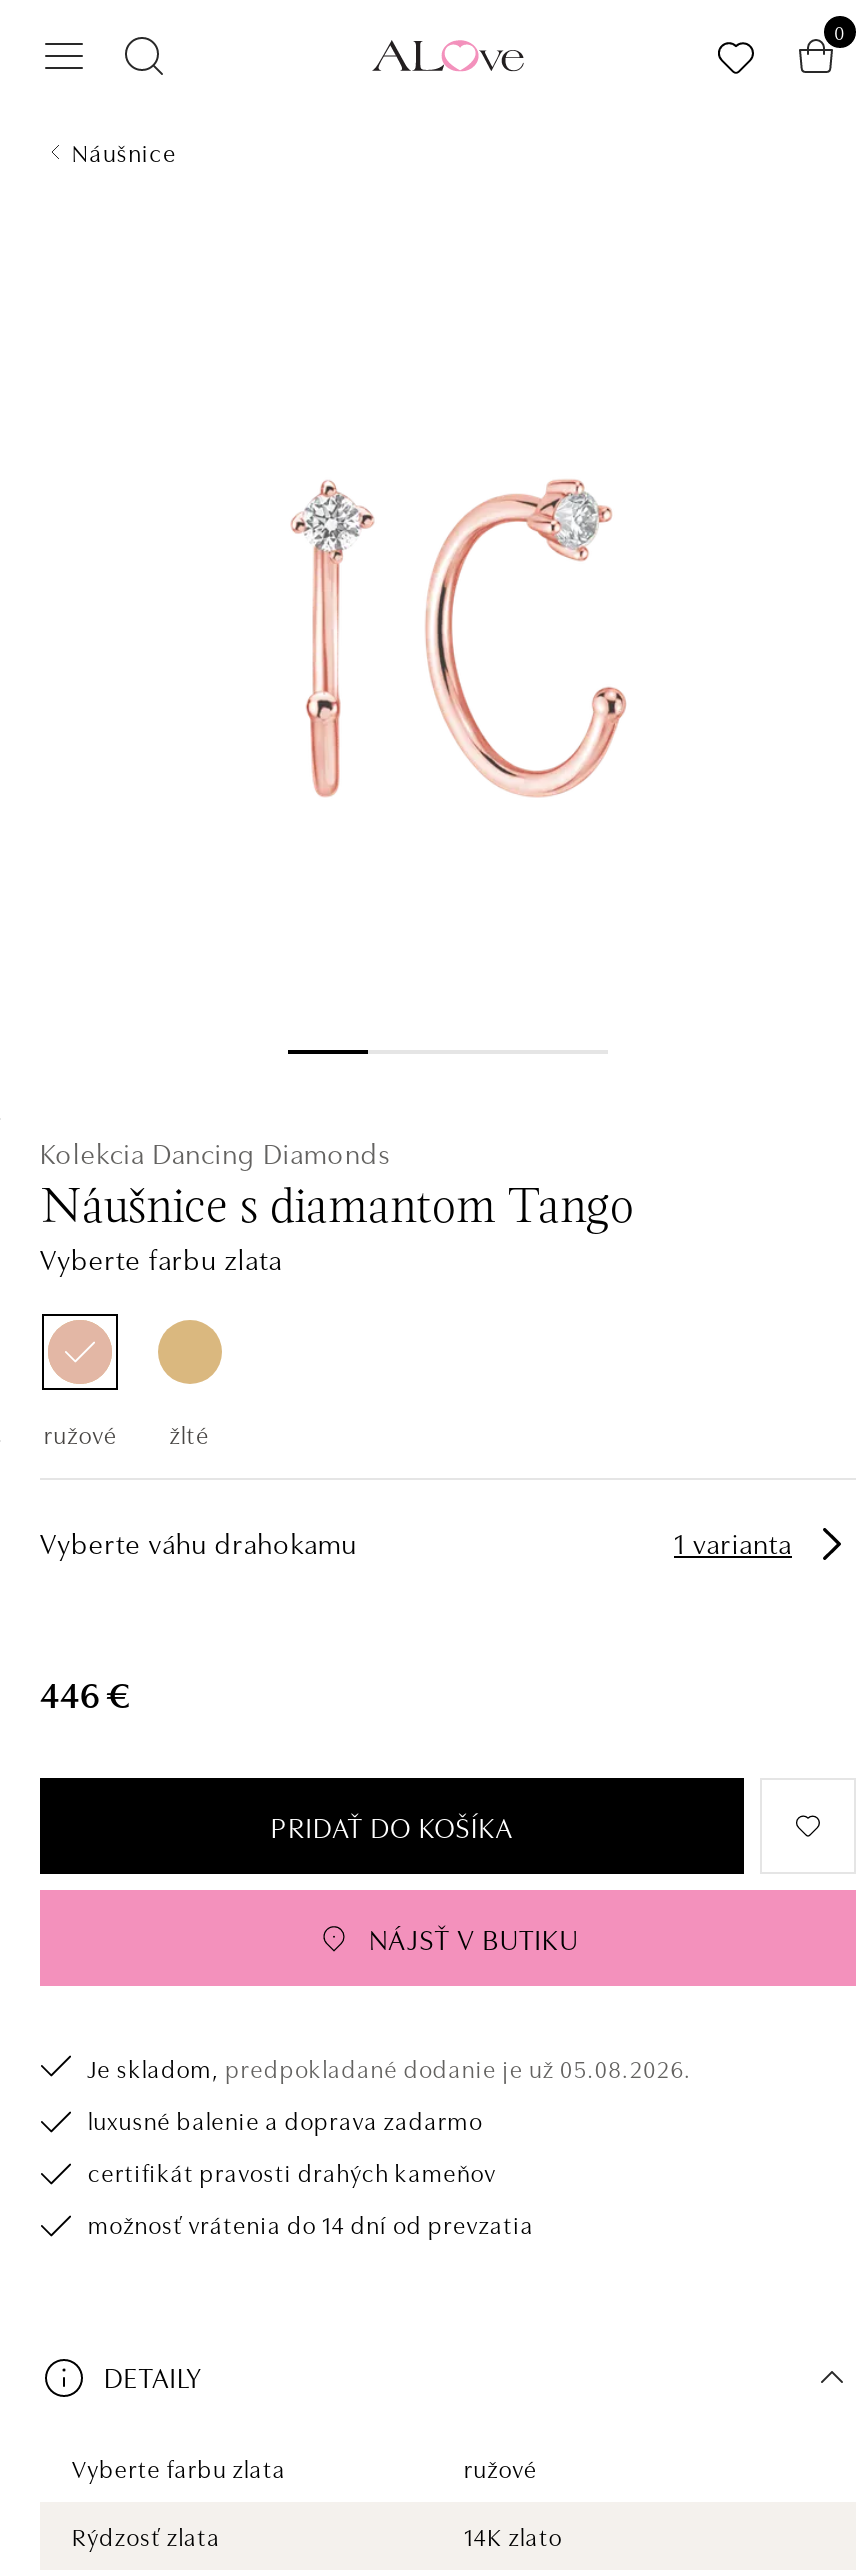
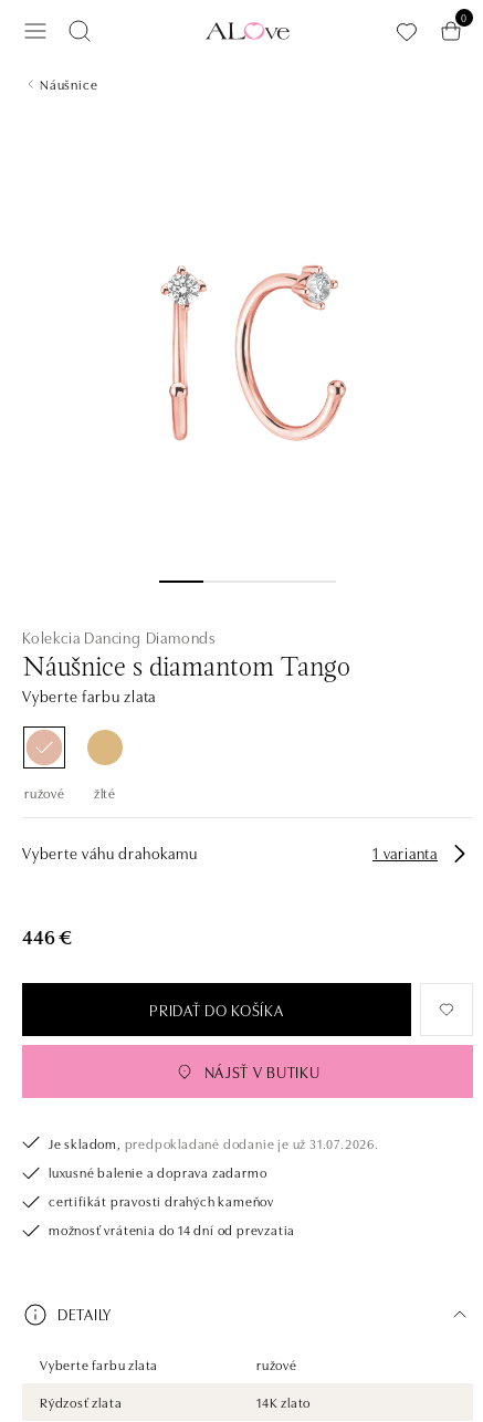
[88,2049,692,2083] Je skladom, predpokladané dodanie je už 05.08.2026. -> [49,1133,379,1152] Je skladom, predpokladané dodanie je už 31.07.2026.

